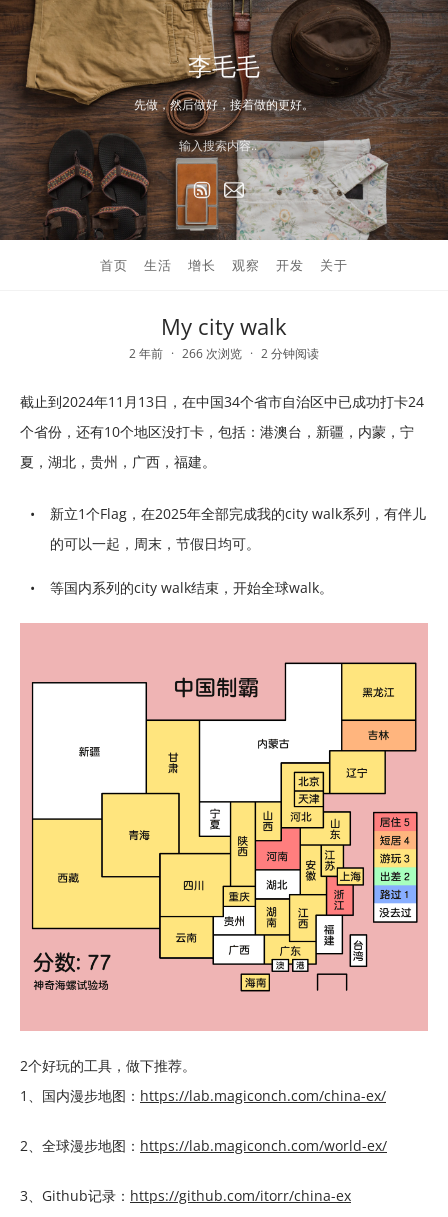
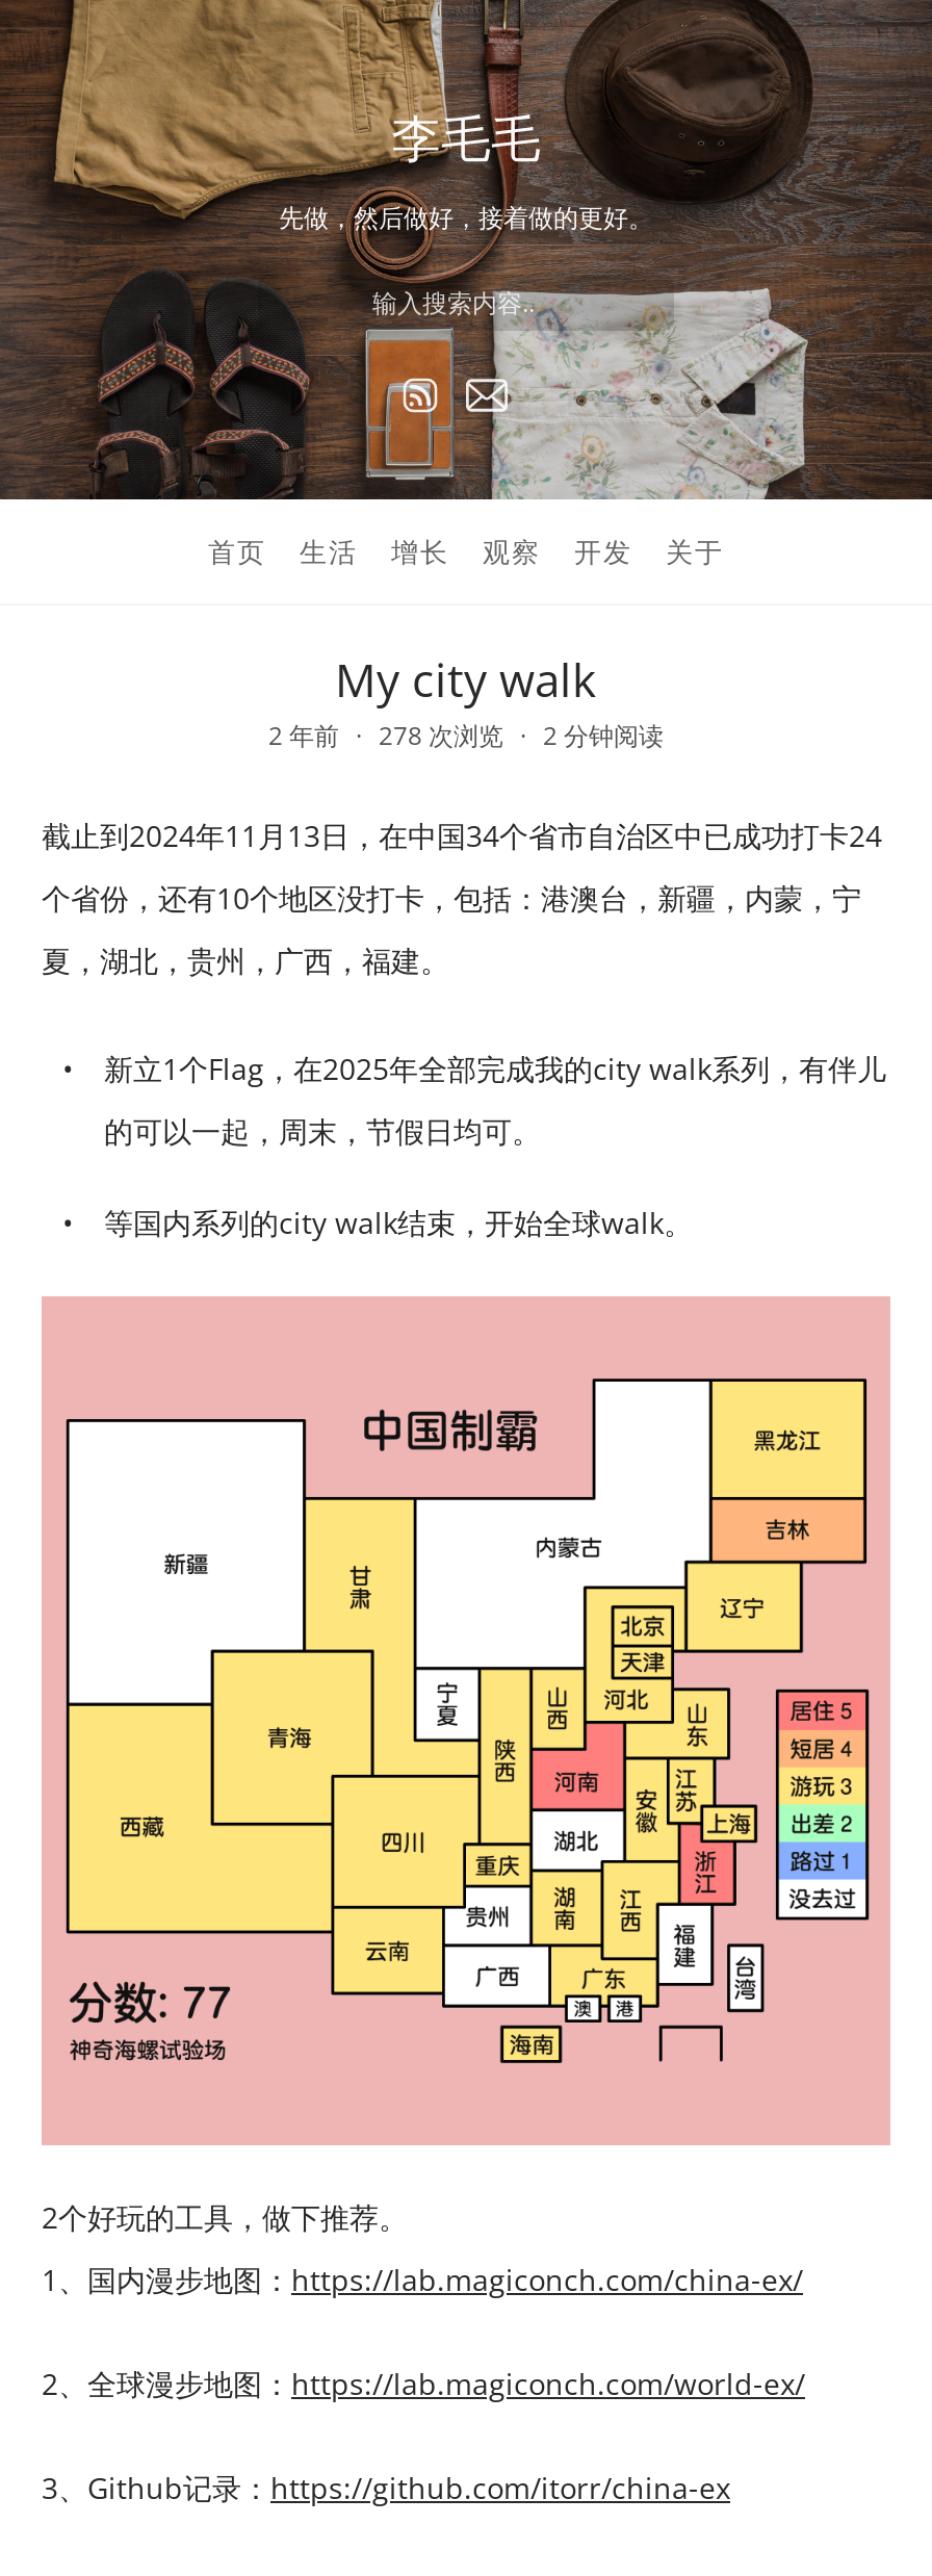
[129,345,319,362] 2 年前 266 次浏览 2 分钟阅读 -> [268,718,664,753] 2 年前 278 次浏览 2 分钟阅读

